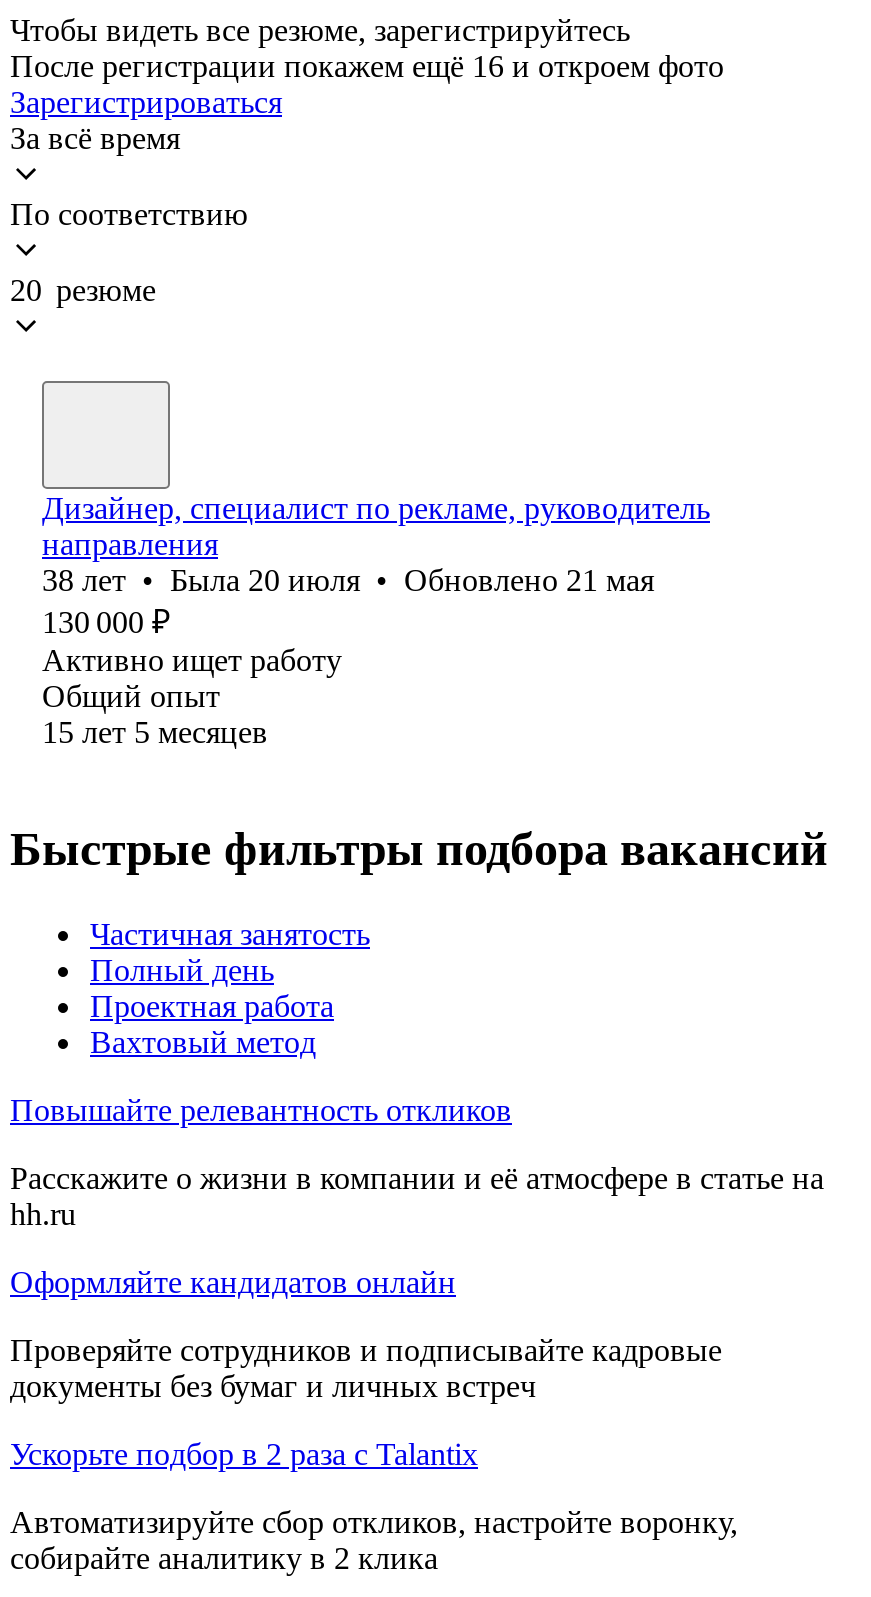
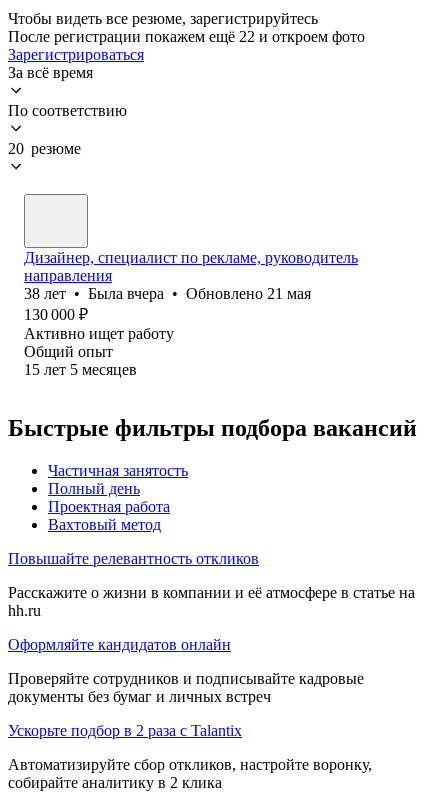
[10,49,724,83] После регистрации покажем ещё 16 и откроем фото -> [8,28,365,45] После регистрации покажем ещё 22 и откроем фото
[42,563,654,597] 38 лет • Была 20 июля • Обновлено 21 мая -> [24,285,311,302] 38 лет • Была вчера • Обновлено 21 мая

